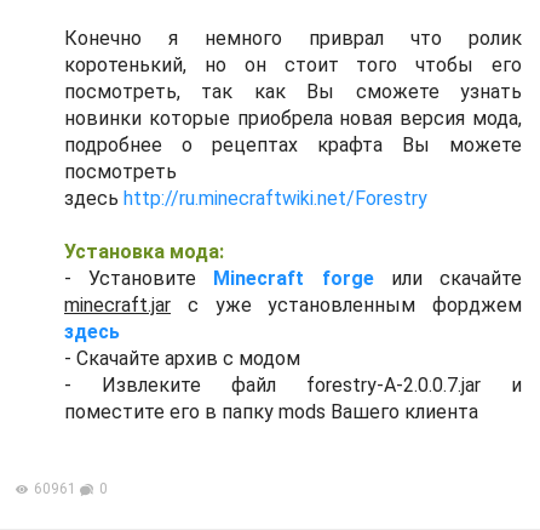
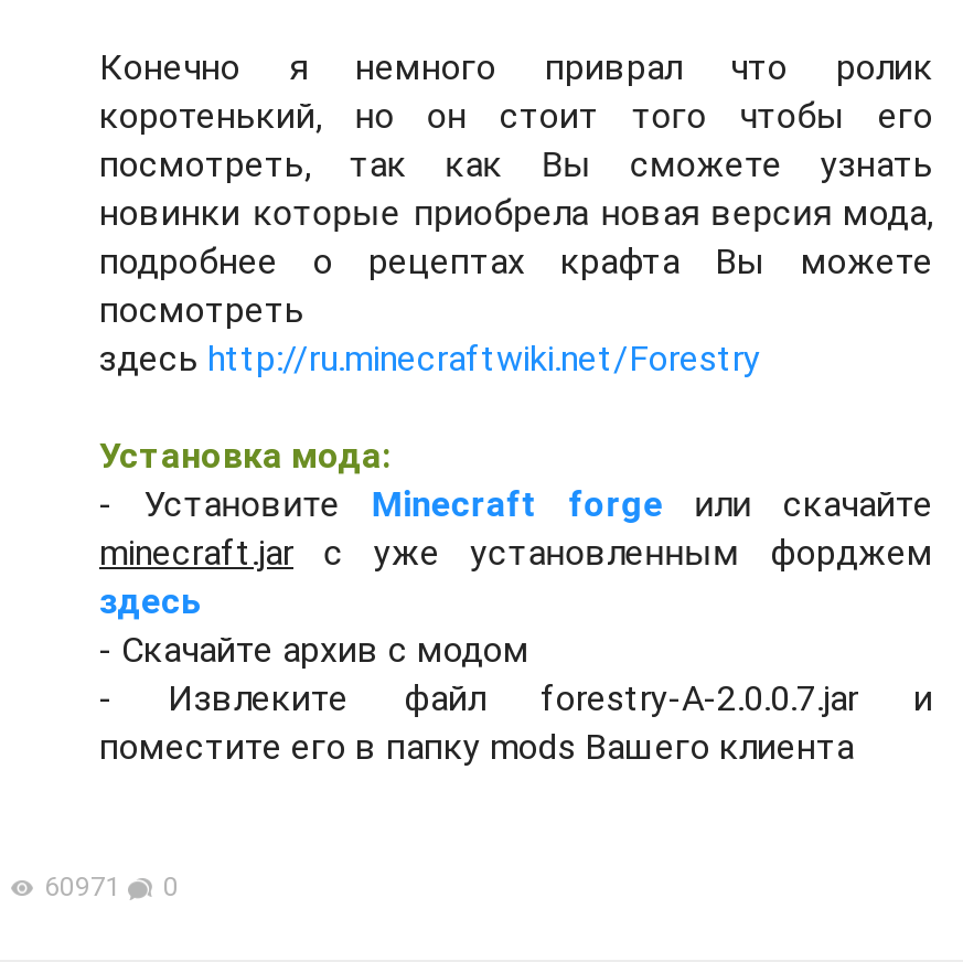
[34,480,108,497] 60961 0 -> [44,872,179,902] 60971 0

